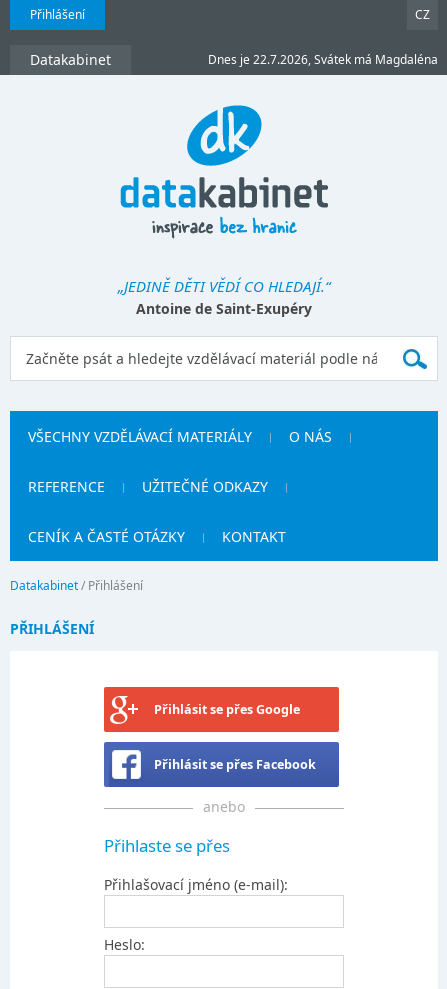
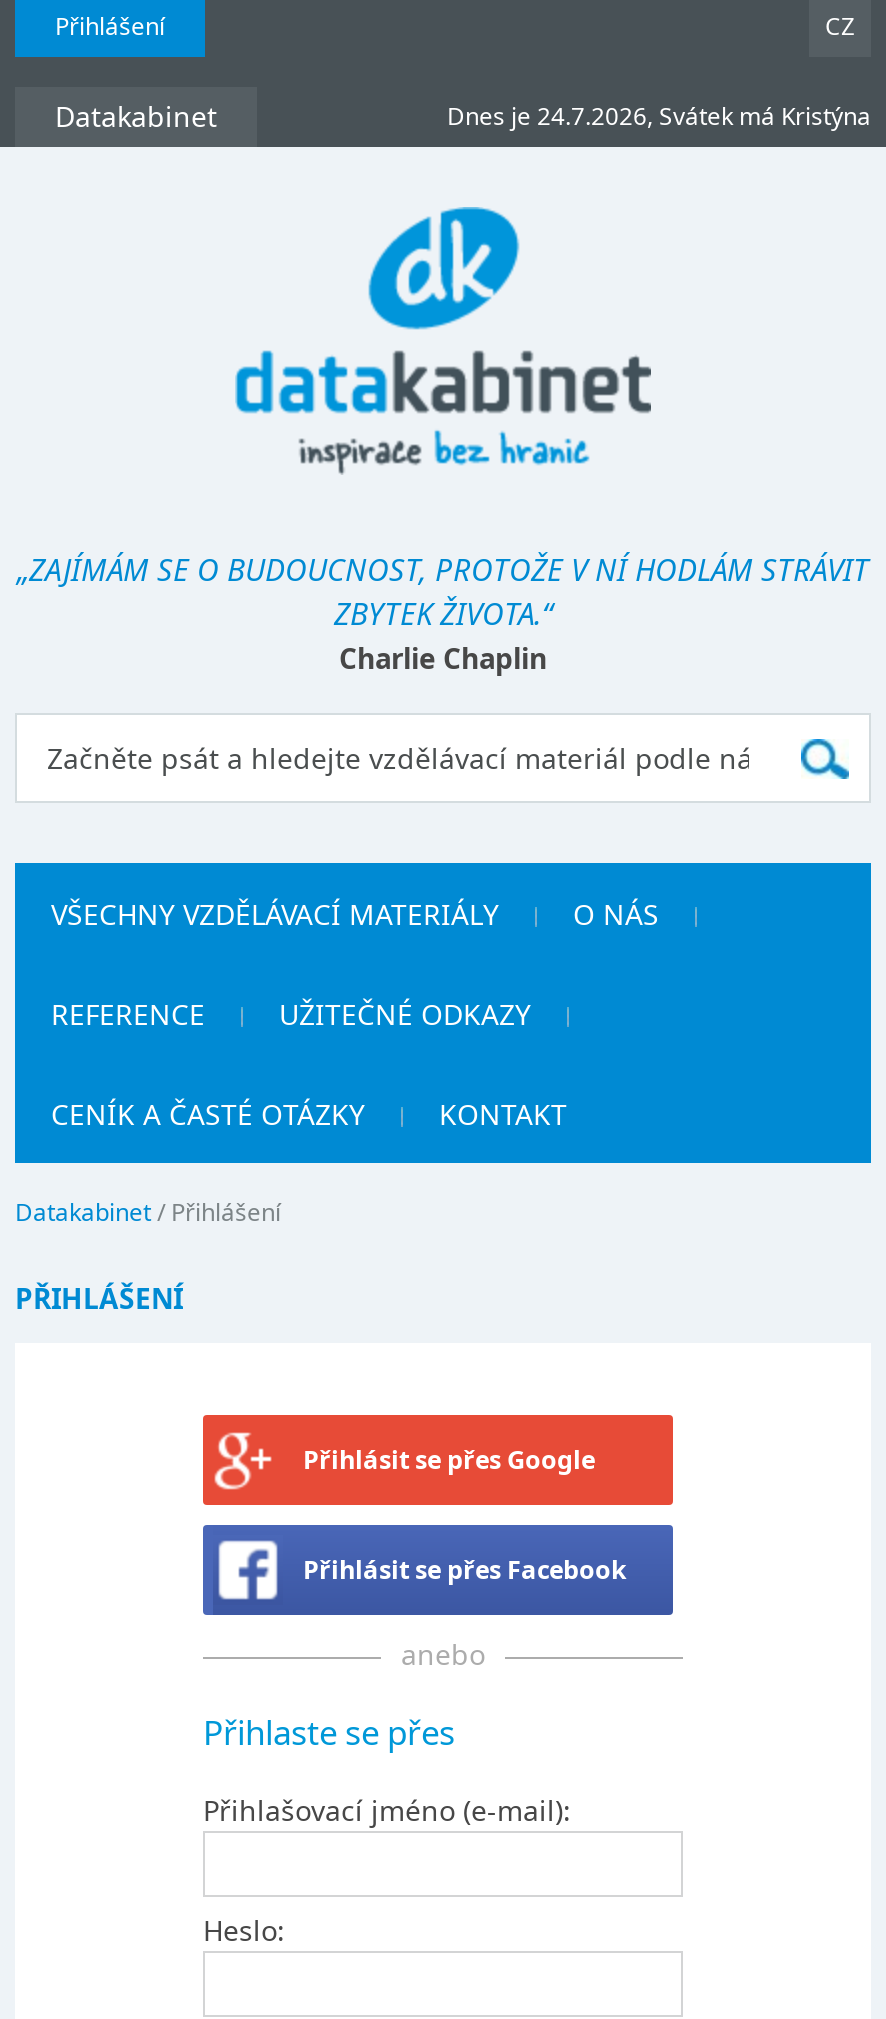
[208,51,438,68] Dnes je 22.7.2026, Svátek má Magdaléna -> [447,99,871,133] Dnes je 24.7.2026, Svátek má Kristýna
[118,276,330,318] „JEDINĚ DĚTI VĚDÍ CO HLEDAJÍ.“ | Antoine de Saint-Exupéry -> [17,549,869,677] „ZAJÍMÁM SE O BUDOUCNOST, PROTOŽE V NÍ HODLÁM STRÁVIT | ZBYTEK ŽIVOTA.“ | Charlie Chaplin

